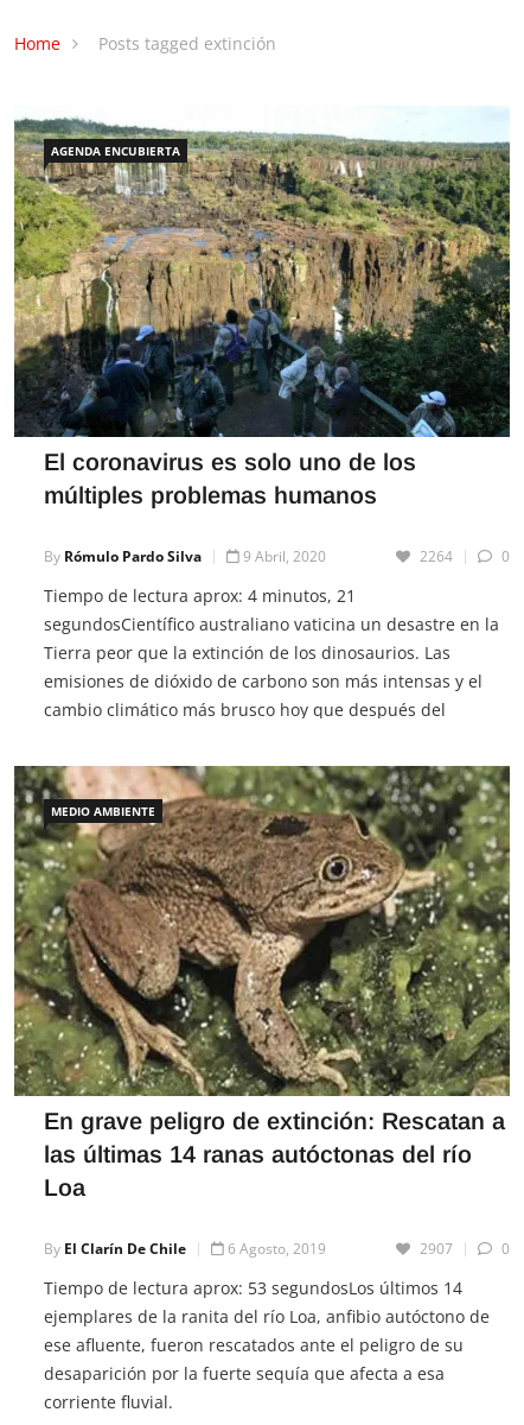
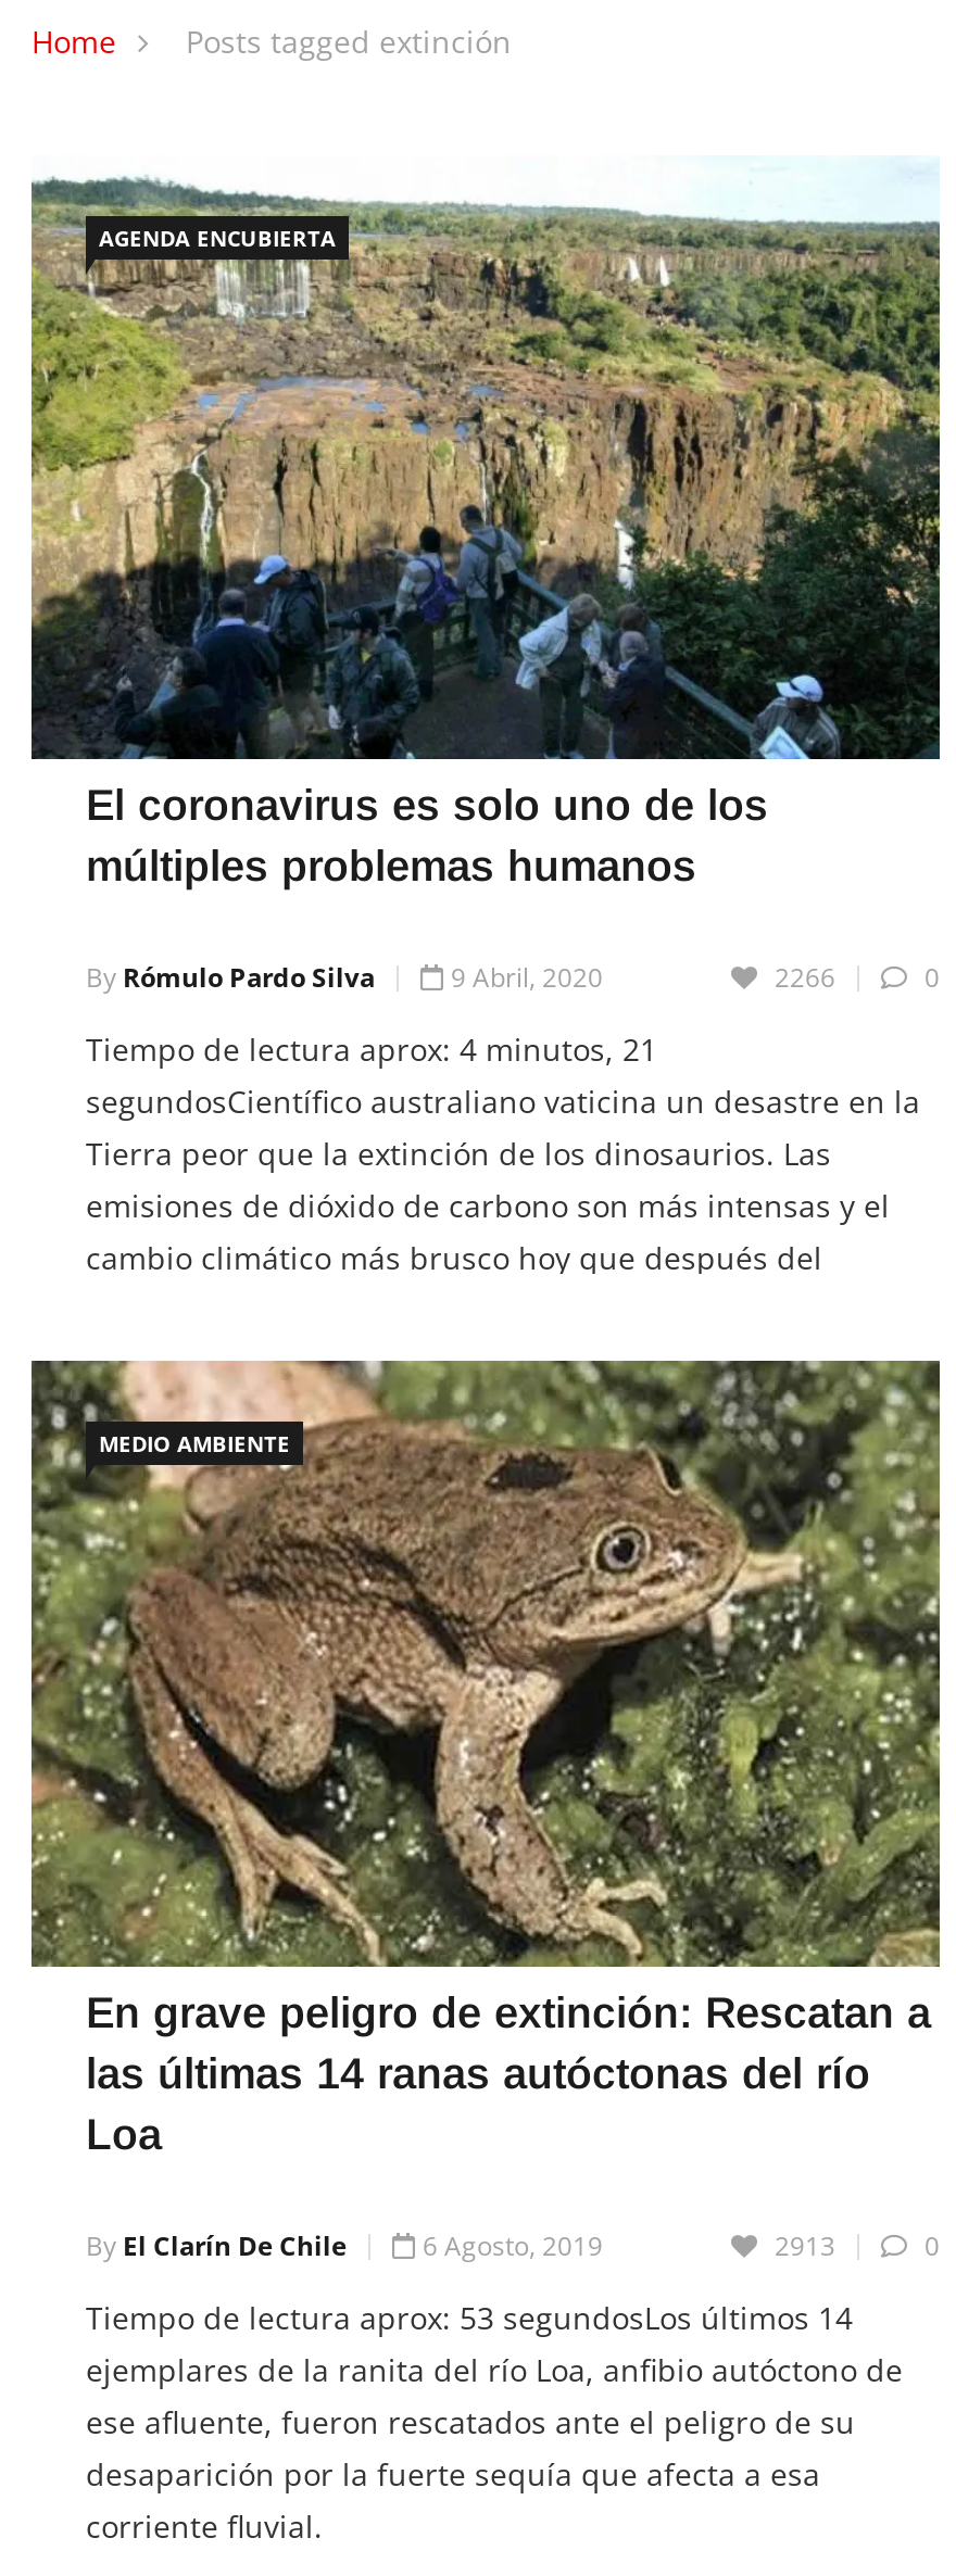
[416,546,453,566] 2264 -> [768,960,835,997] 2266
[416,1238,453,1258] 2907 -> [768,2227,835,2264] 2913

